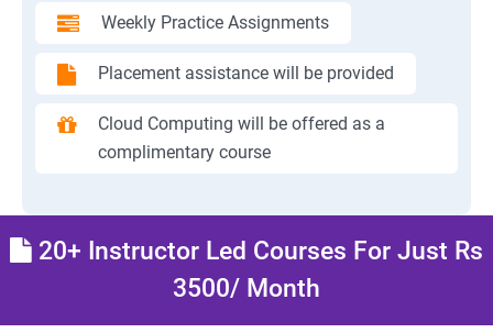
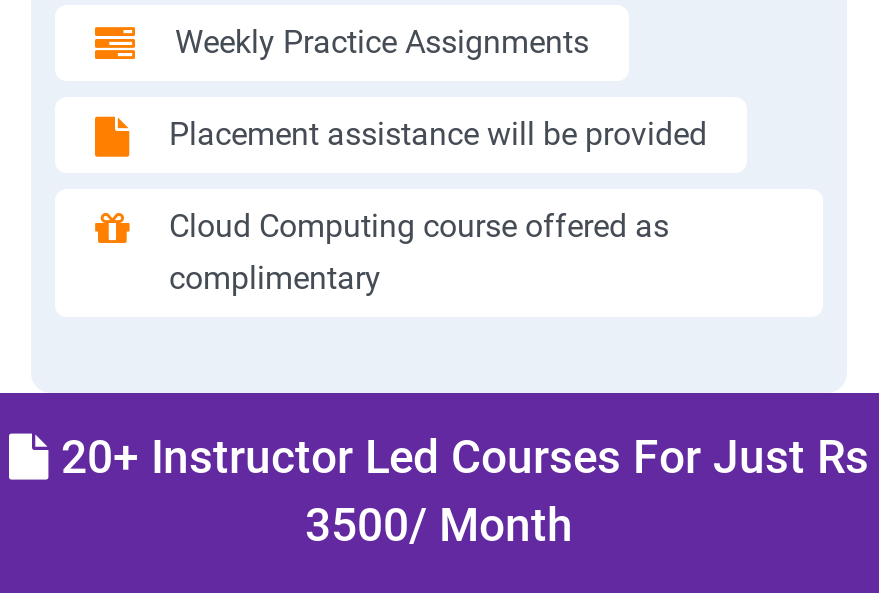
[98,114,385,163] Cloud Computing will be offered as a | complimentary course -> [169,208,669,298] Cloud Computing course offered as | complimentary

